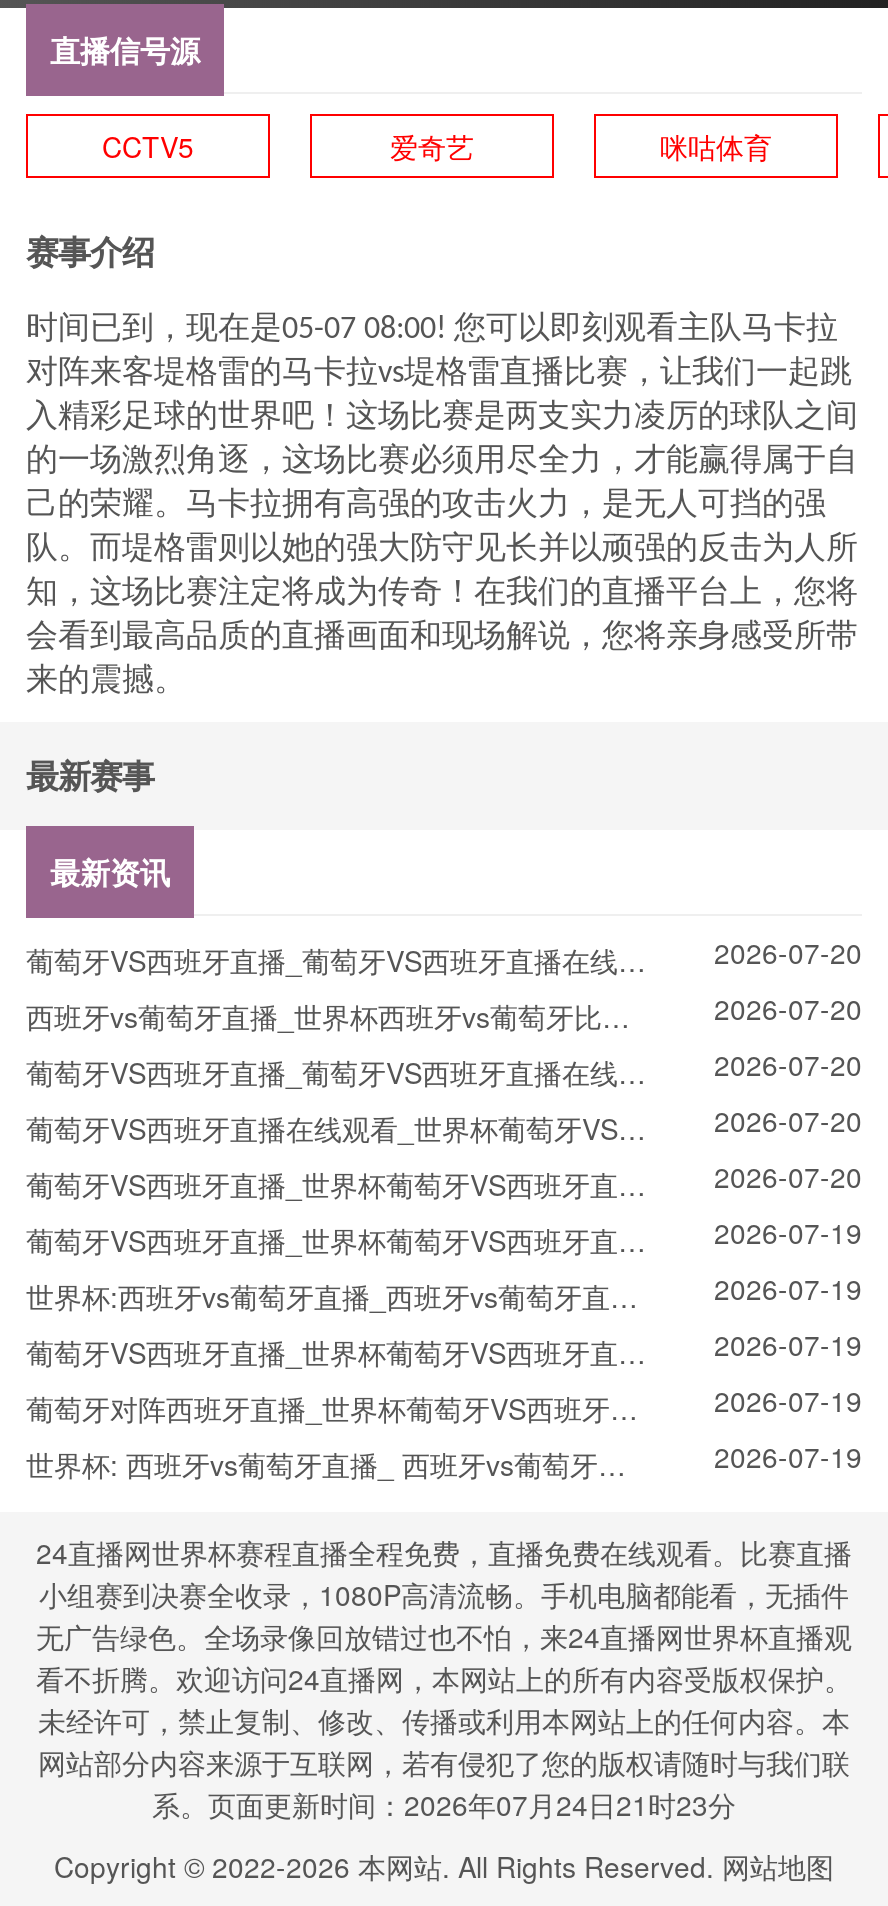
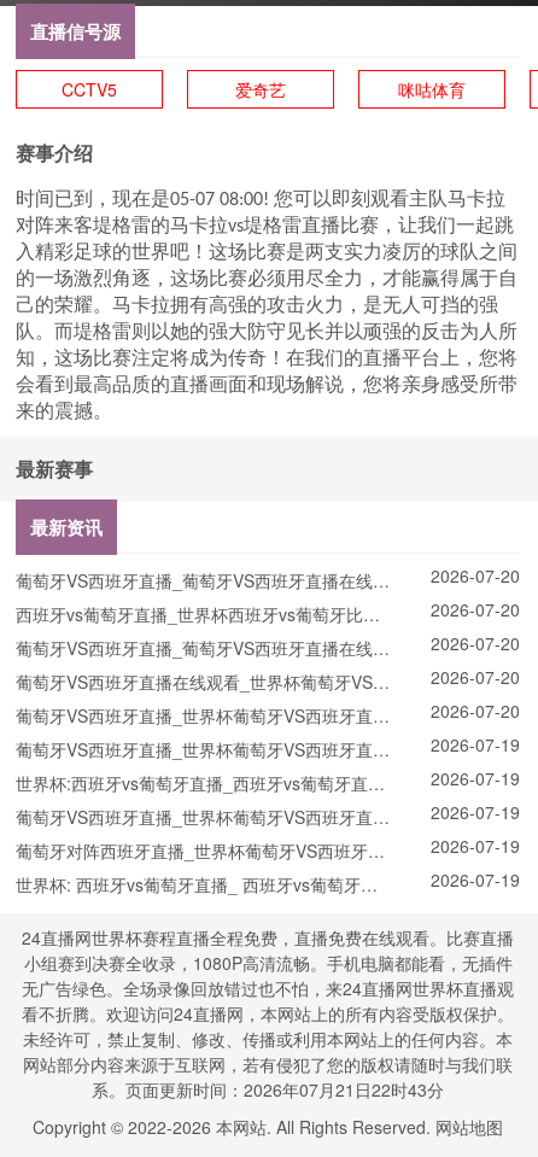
[152,1784,736,1824] 系。页面更新时间：2026年07月24日21时23分 -> [92,1077,444,1102] 系。页面更新时间：2026年07月21日22时43分

